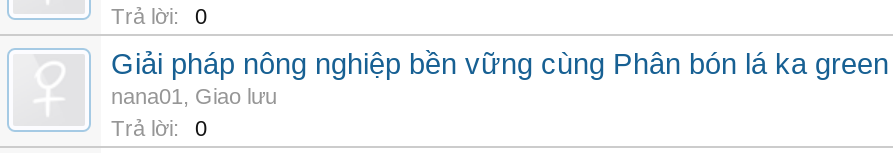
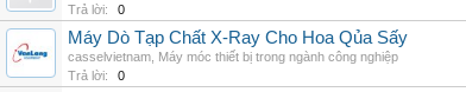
none -> [11,32,51,74] [image]
[111,48,889,108] Giải pháp nông nghiệp bền vững cùng Phân bón lá ka green | nana01, Giao lưu -> [68,28,408,64] Máy Dò Tạp Chất X-Ray Cho Hoa Qủa Sấy | casselvietnam, Máy móc thiết bị trong ngành công nghiệp

